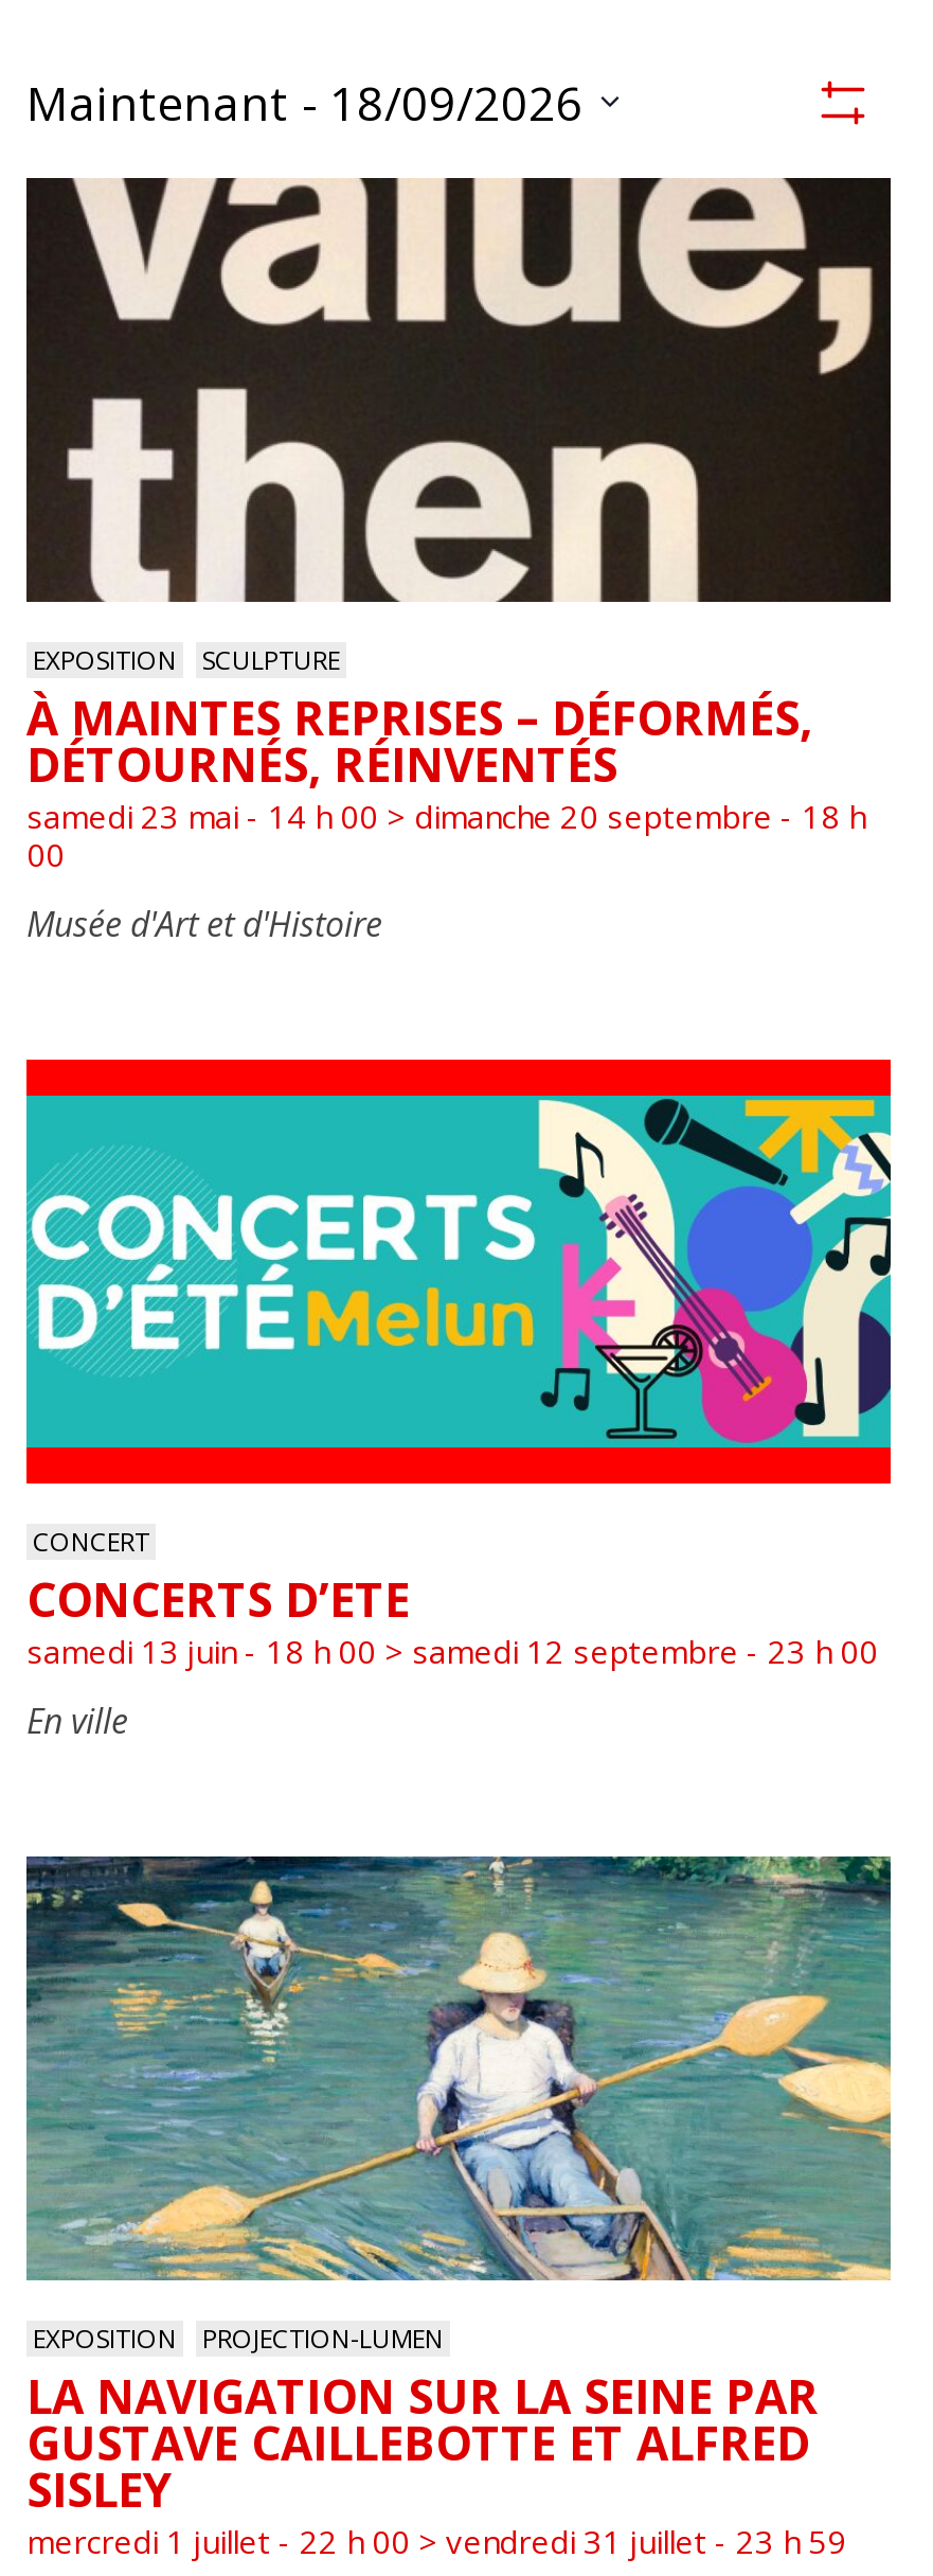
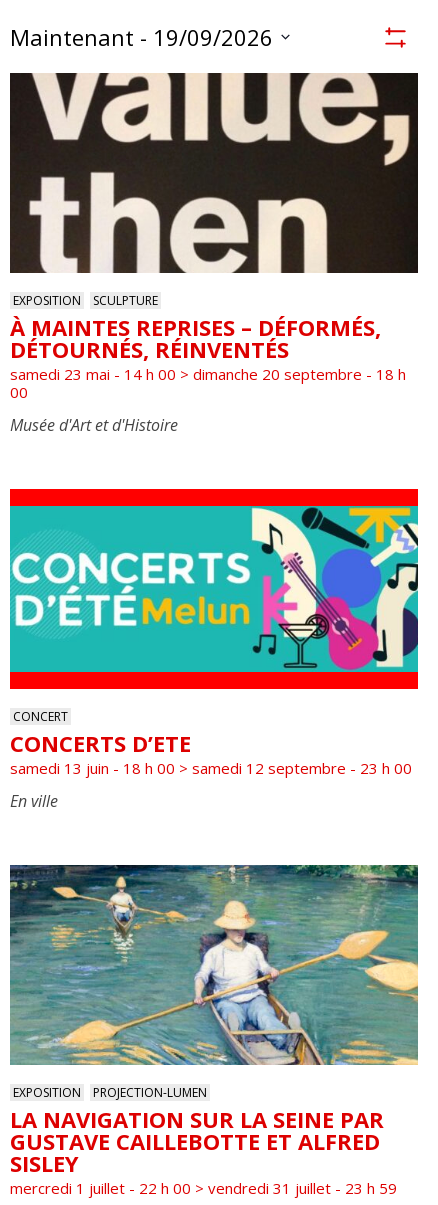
[26,71,584,134] Maintenant - 18/09/2026 -> [10,22,273,52] Maintenant - 19/09/2026

